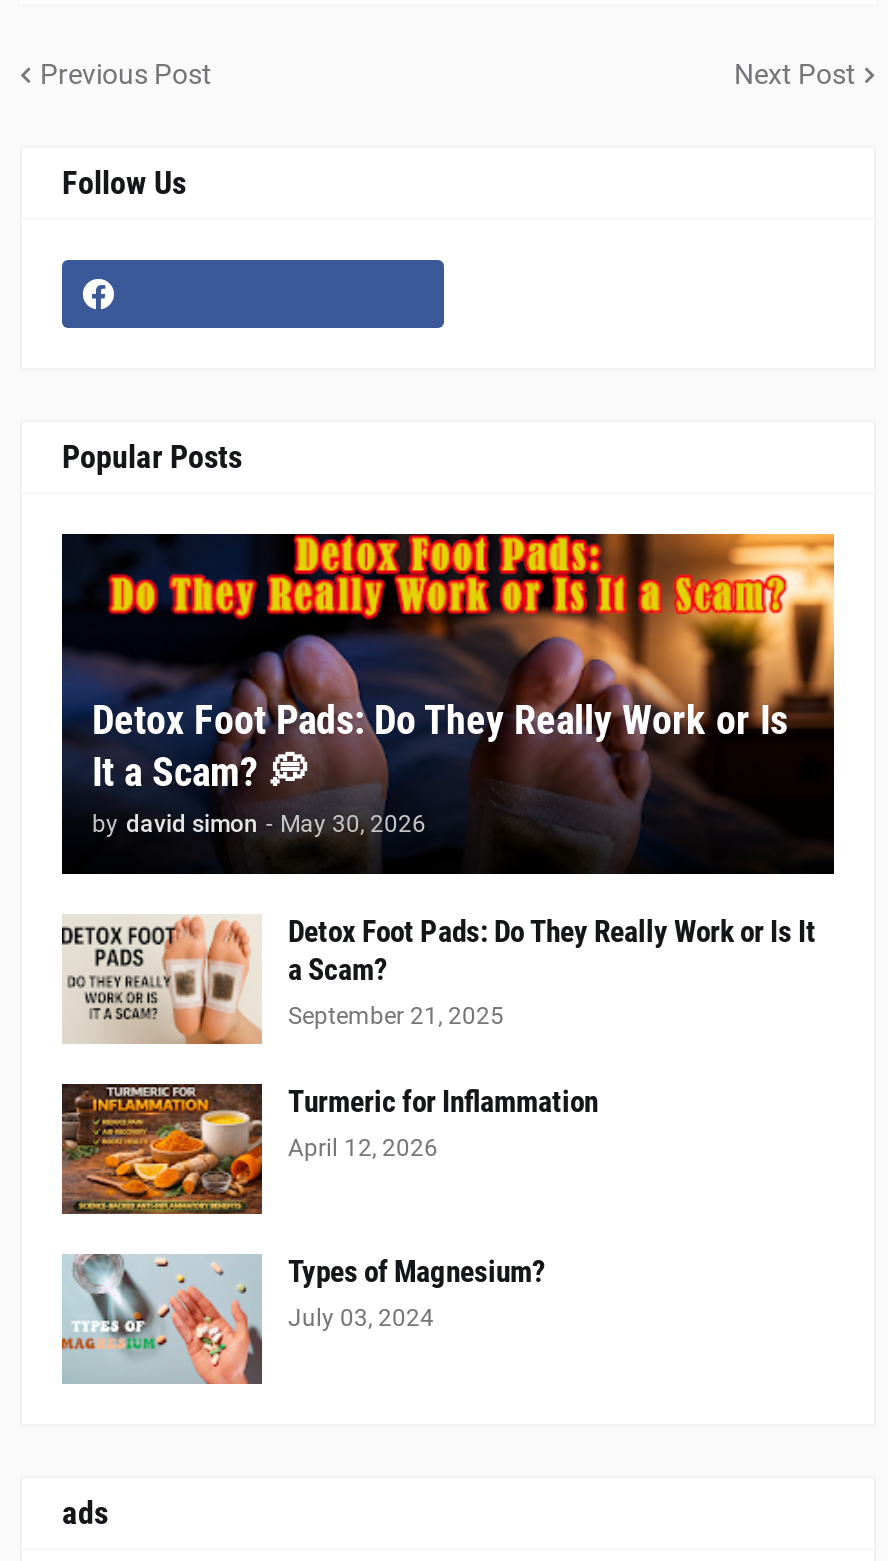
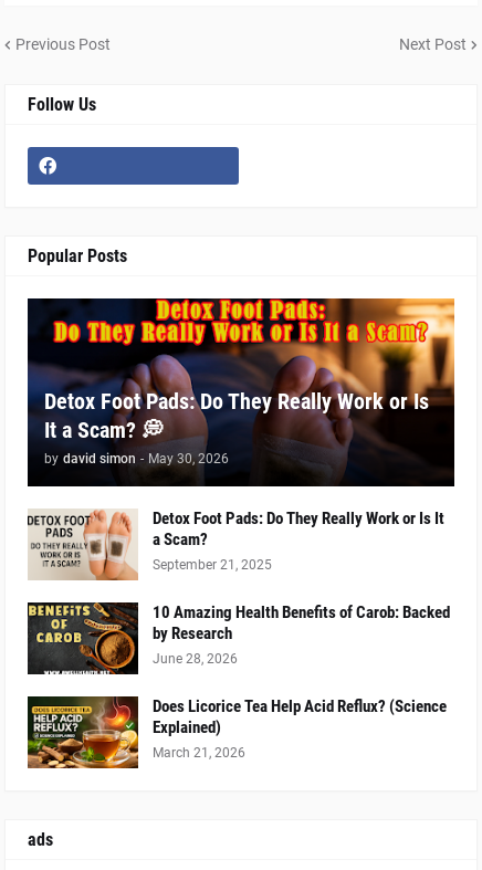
[60,1084,598,1216] [image] | Turmeric for Inflammation | April 12, 2026 -> [27,602,450,675] [image] | 10 Amazing Health Benefits of Carob: Backed | by Research | June 28, 2026
[60,1252,546,1384] [image] | Types of Magnesium? | July 03, 2024 -> [27,695,447,769] [image] | Does Licorice Tea Help Acid Reflux? (Science | Explained) | March 21, 2026

